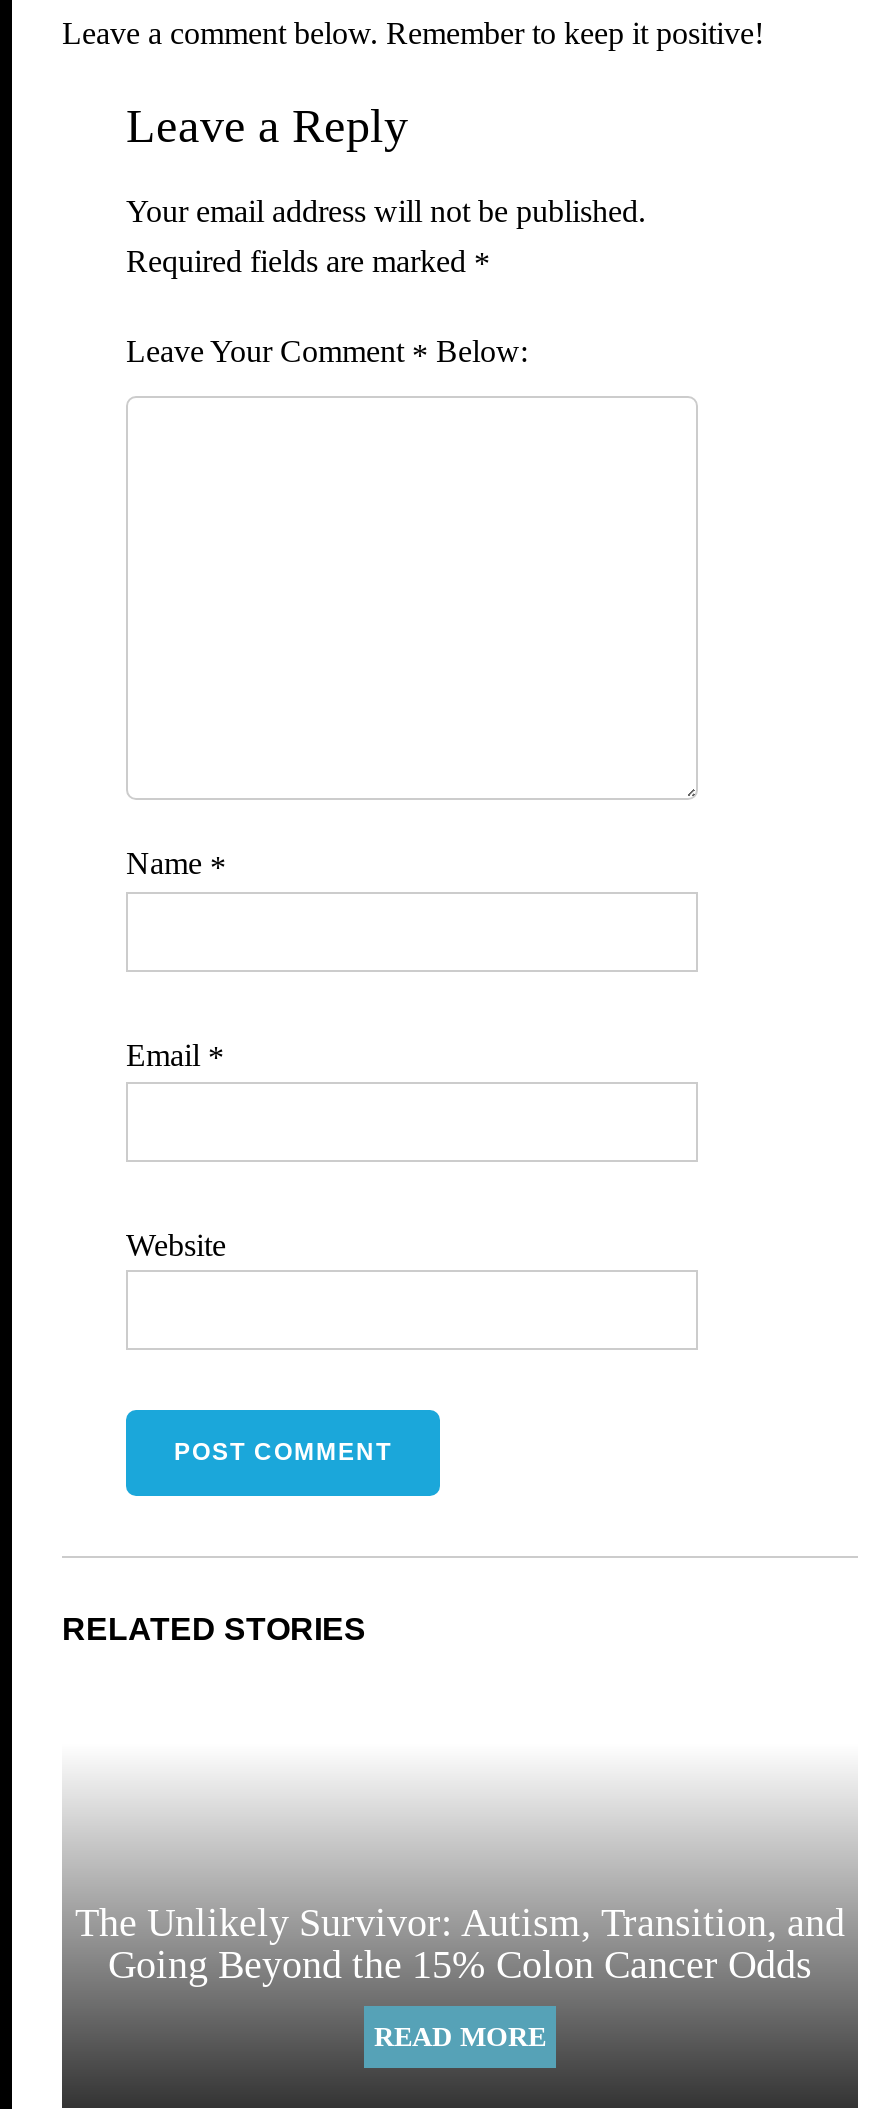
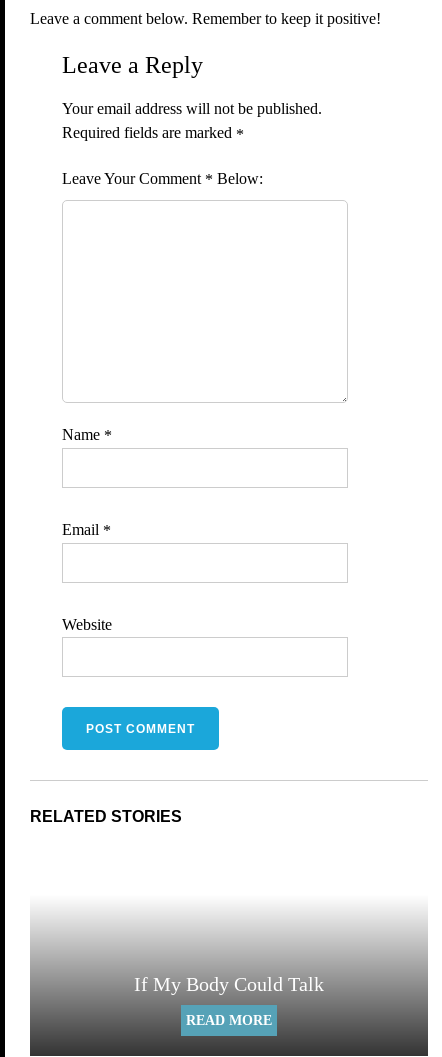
[75,1899,845,1985] The Unlikely Survivor: Autism, Transition, and | Going Beyond the 15% Colon Cancer Odds -> [134,973,324,995] If My Body Could Talk

